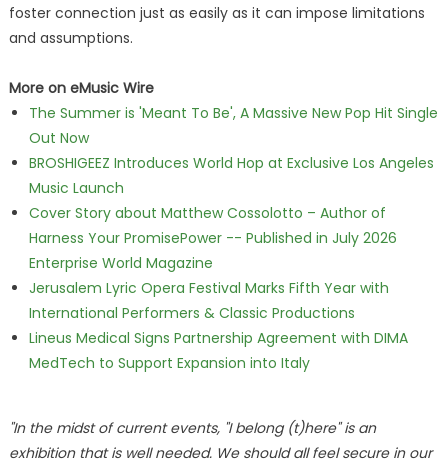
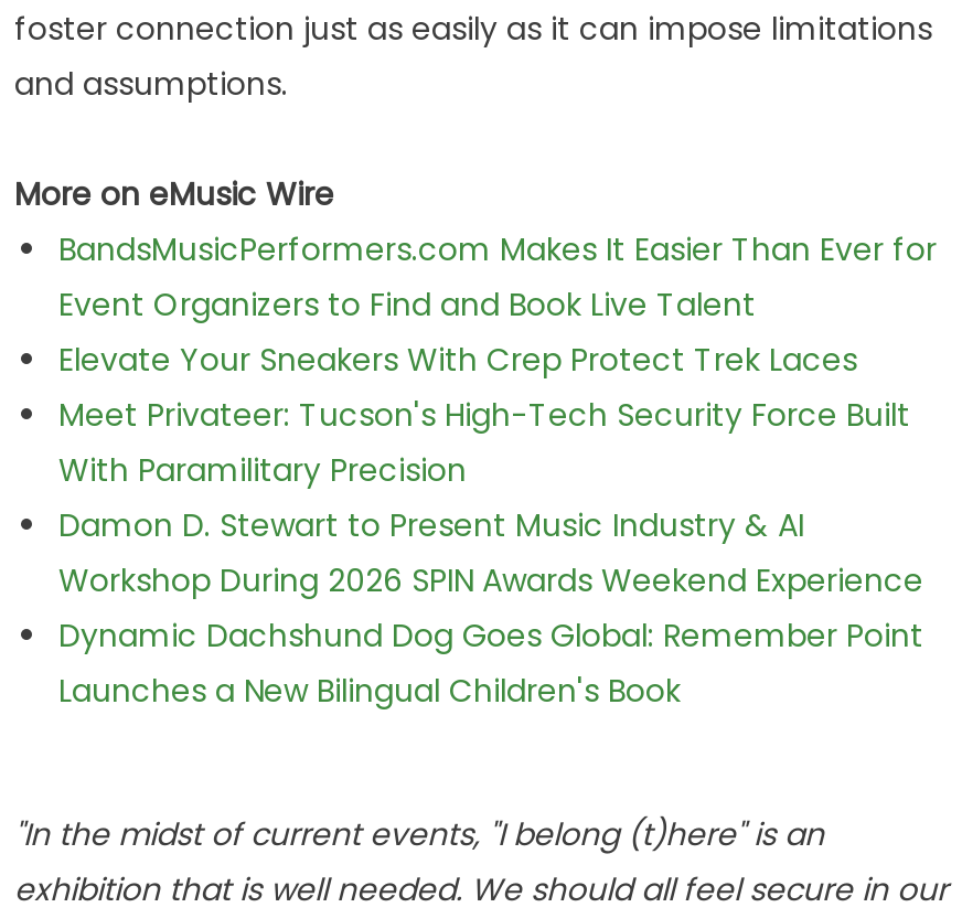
[29,103,438,373] The Summer is 'Meant To Be', A Massive New Pop Hit Single | Out Now | BROSHIGEEZ Introduces World Hop at Exclusive Los Angeles | Music Launch | Cover Story about Matthew Cossolotto – Author of | Harness Your PromisePower -- Published in July 2026 | Enterprise World Magazine | Jerusalem Lyric Opera Festival Marks Fifth Year with | International Performers & Classic Productions | Lineus Medical Signs Partnership Agreement with DIMA | MedTech to Support Expansion into Italy -> [58,227,937,713] BandsMusicPerformers.com Makes It Easier Than Ever for | Event Organizers to Find and Book Live Talent | Elevate Your Sneakers With Crep Protect Trek Laces | Meet Privateer: Tucson's High-Tech Security Force Built | With Paramilitary Precision | Damon D. Stewart to Present Music Industry & AI | Workshop During 2026 SPIN Awards Weekend Experience | Dynamic Dachshund Dog Goes Global: Remember Point | Launches a New Bilingual Children's Book

